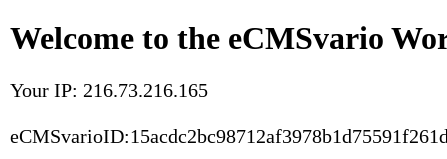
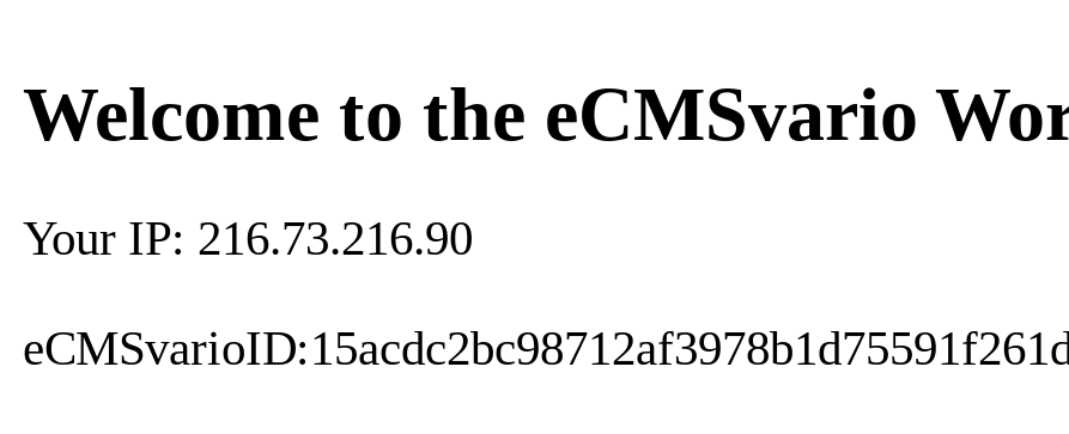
[10,79,208,101] Your IP: 216.73.216.165 -> [23,211,473,264] Your IP: 216.73.216.90

